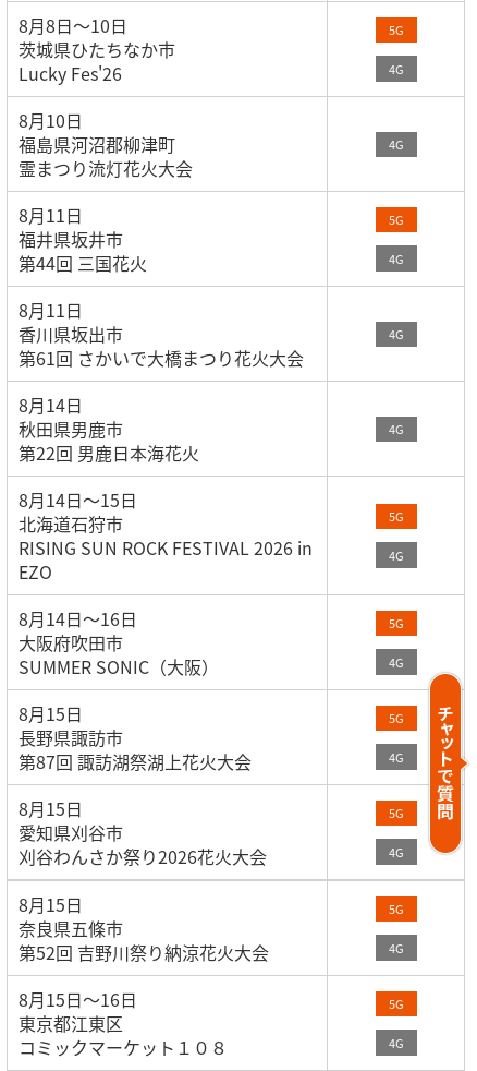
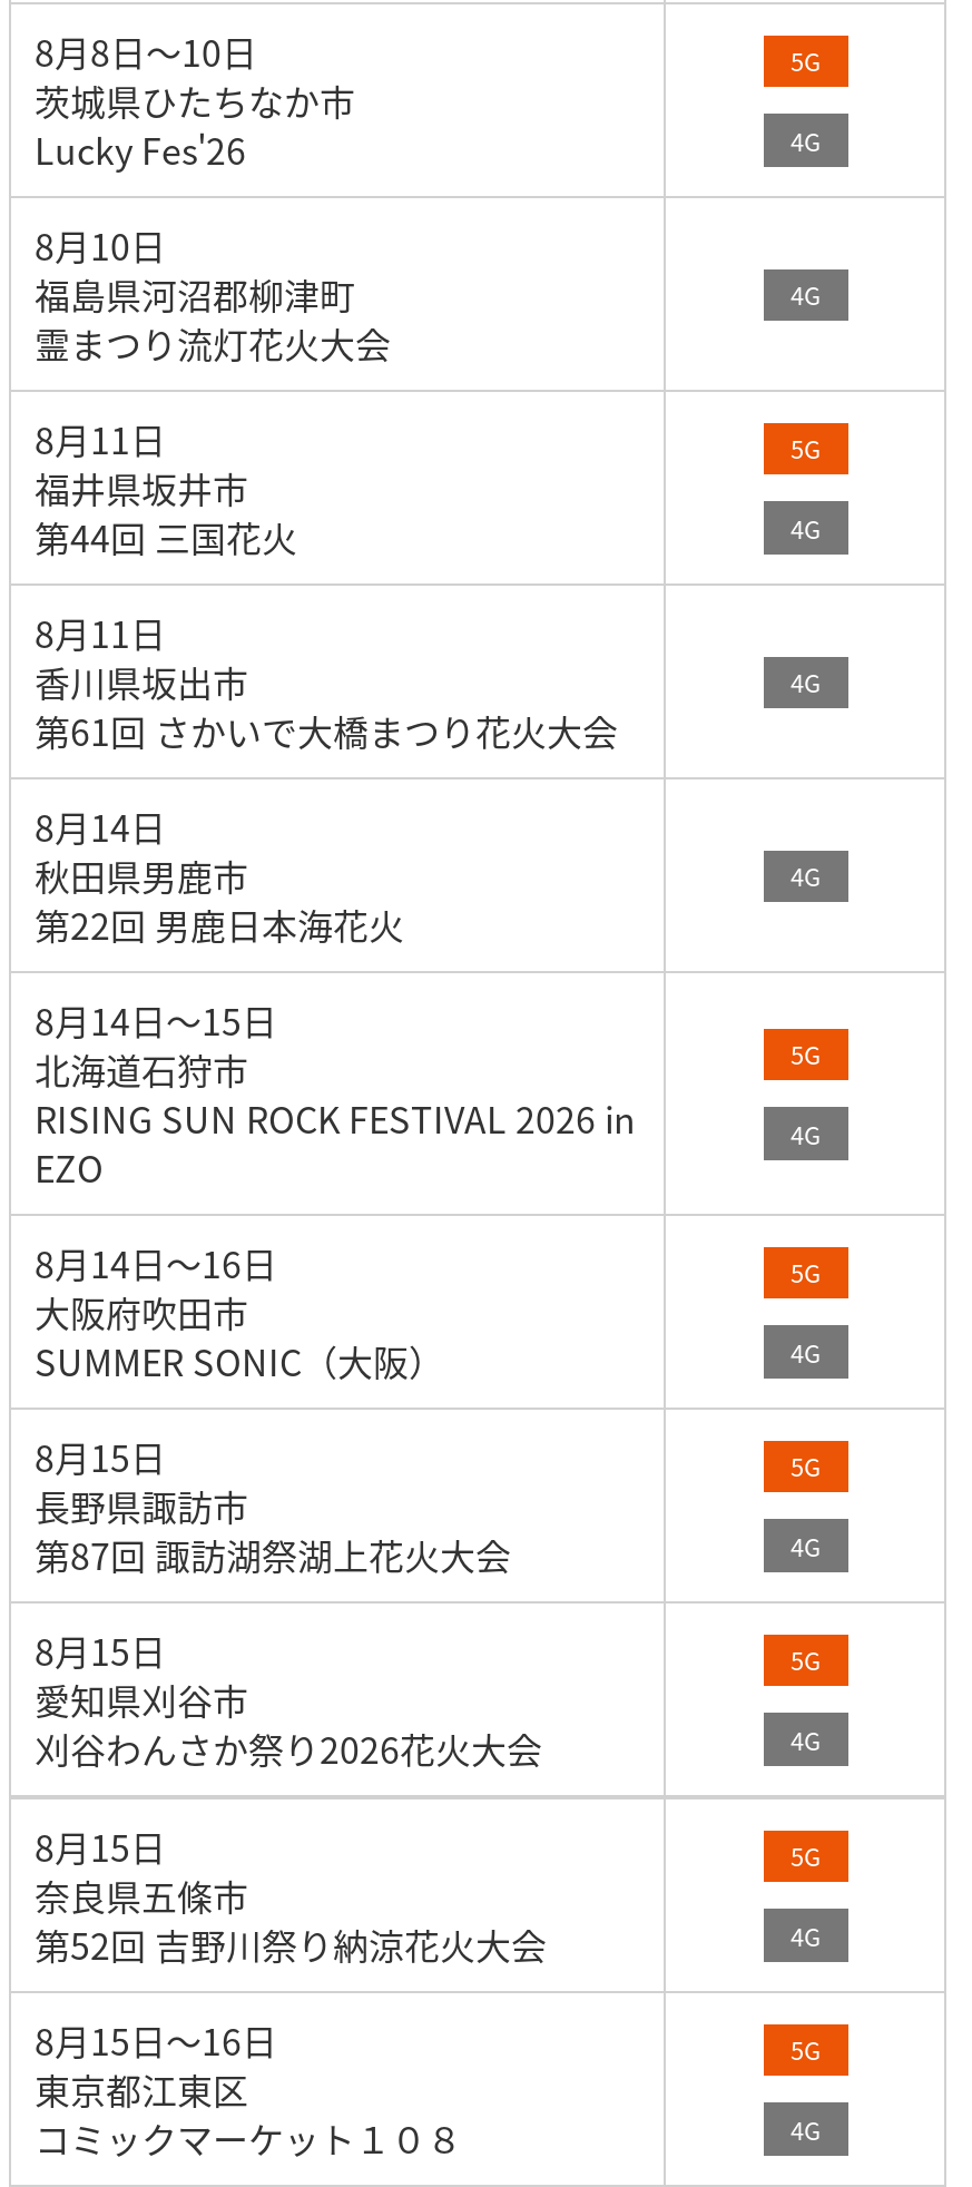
[428,672,468,855] [image] -> none

